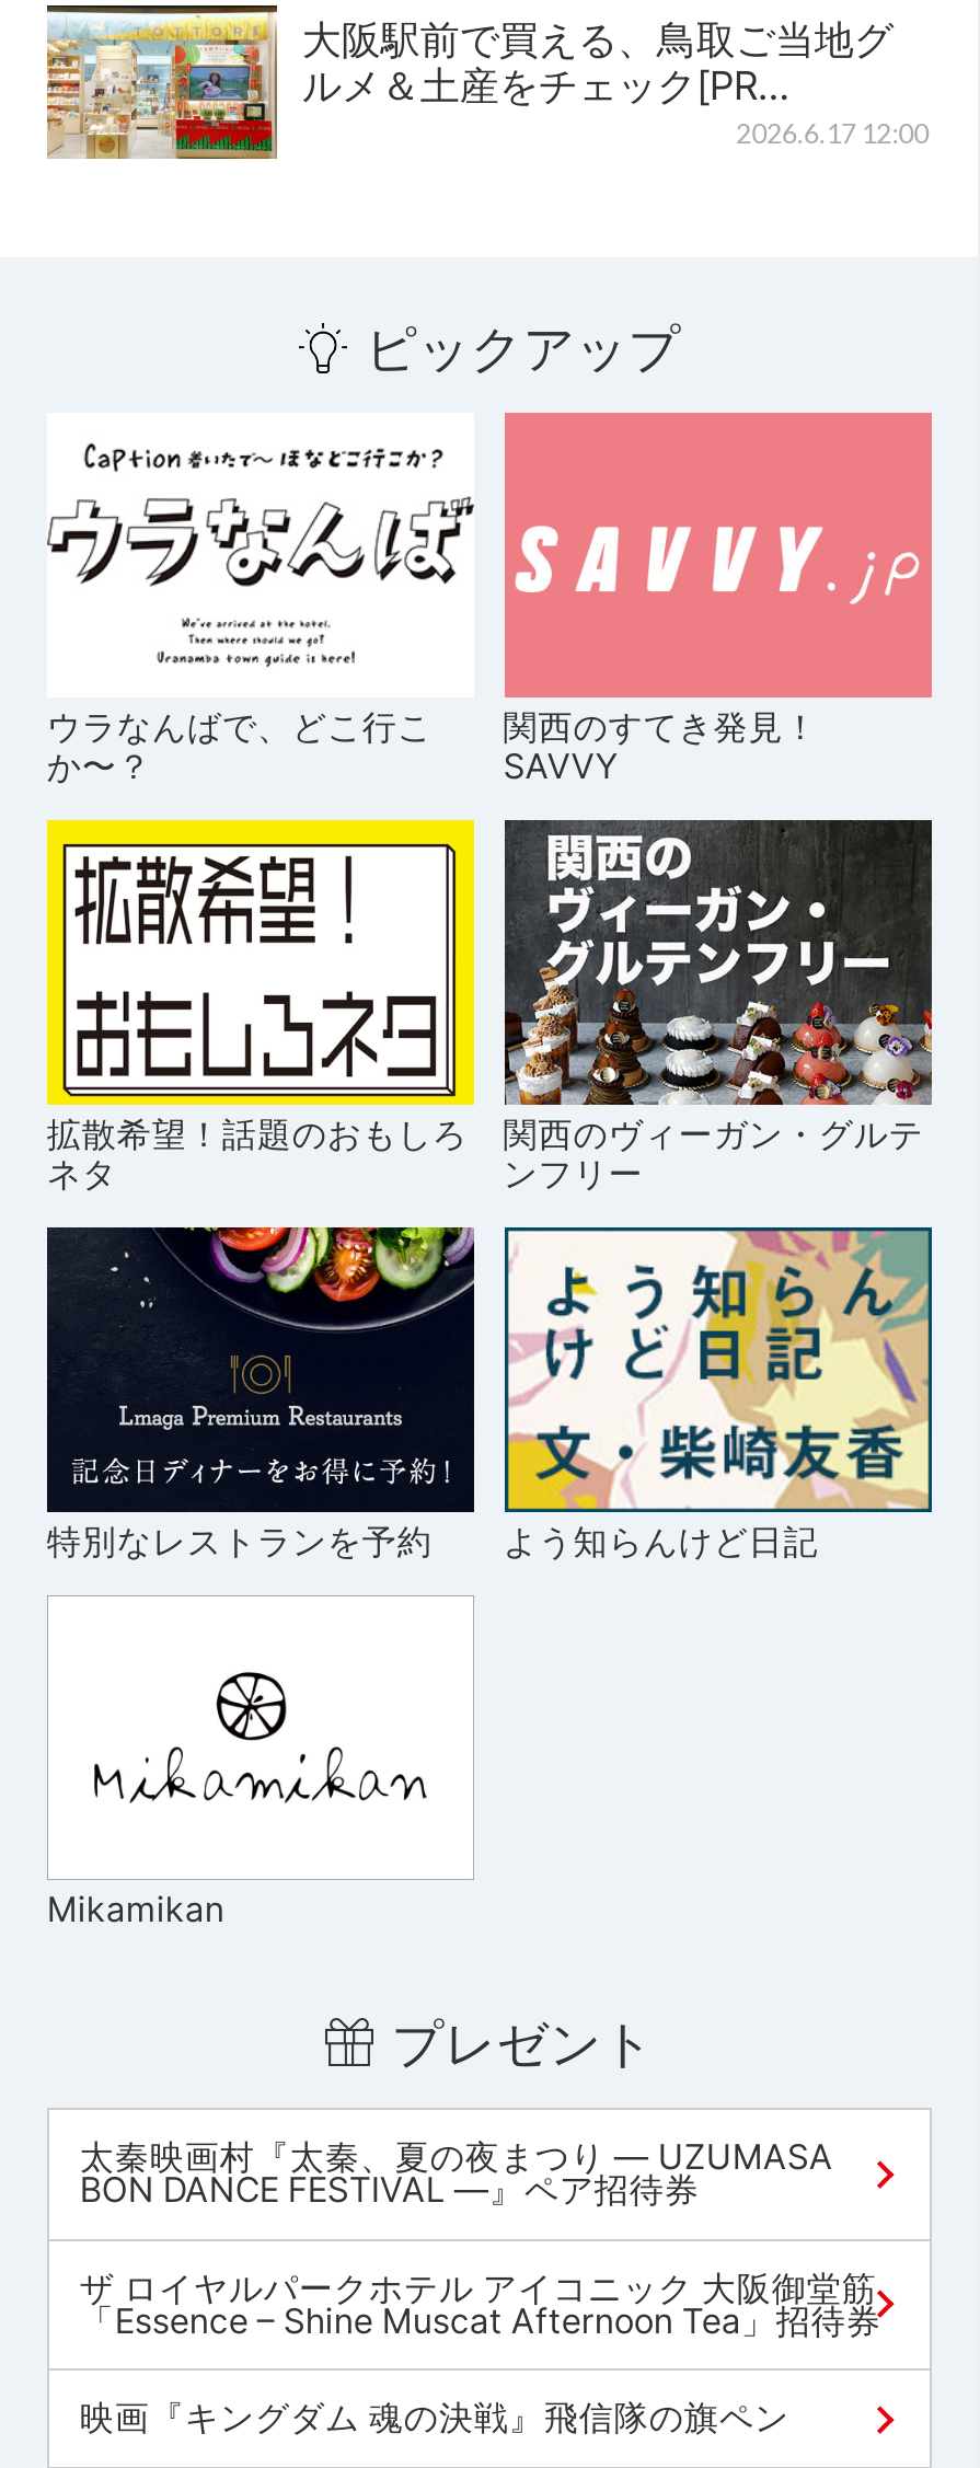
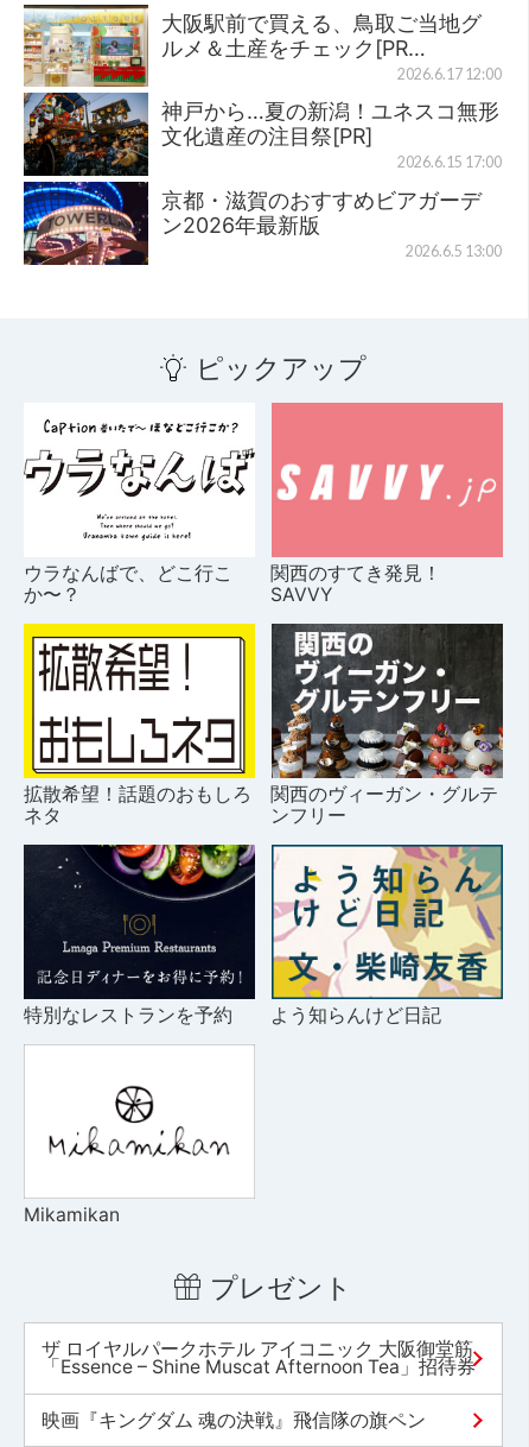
none -> [23,91,501,266] [image] | 神戸から…夏の新潟！ユネスコ無形 | 文化遺産の注目祭[PR] | 2026.6.15 17:00 | 京都・滋賀のおすすめビアガーデ | ン2026年最新版 | 2026.6.5 13:00
moved [47,318,923,2075] -> [24,351,498,1304]: [image] | ピックアップ | ウラなんばで、どこ行こ | ... | Mikamikan | プレゼント
[79,2137,833,2212] 太秦映画村『太秦、夏の夜まつり ― UZUMASA | BON DANCE FESTIVAL ―』ペア招待券 -> none

